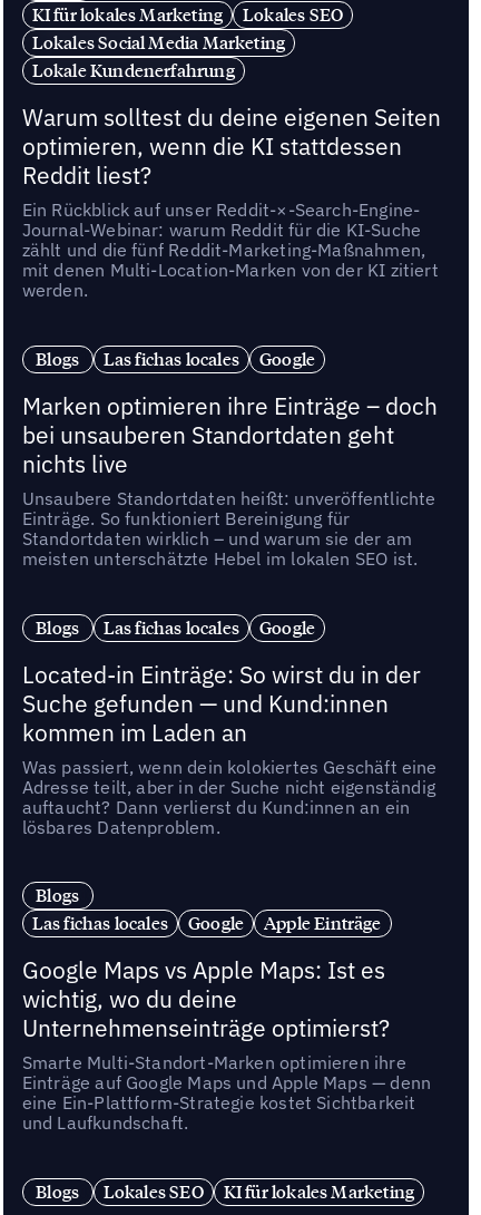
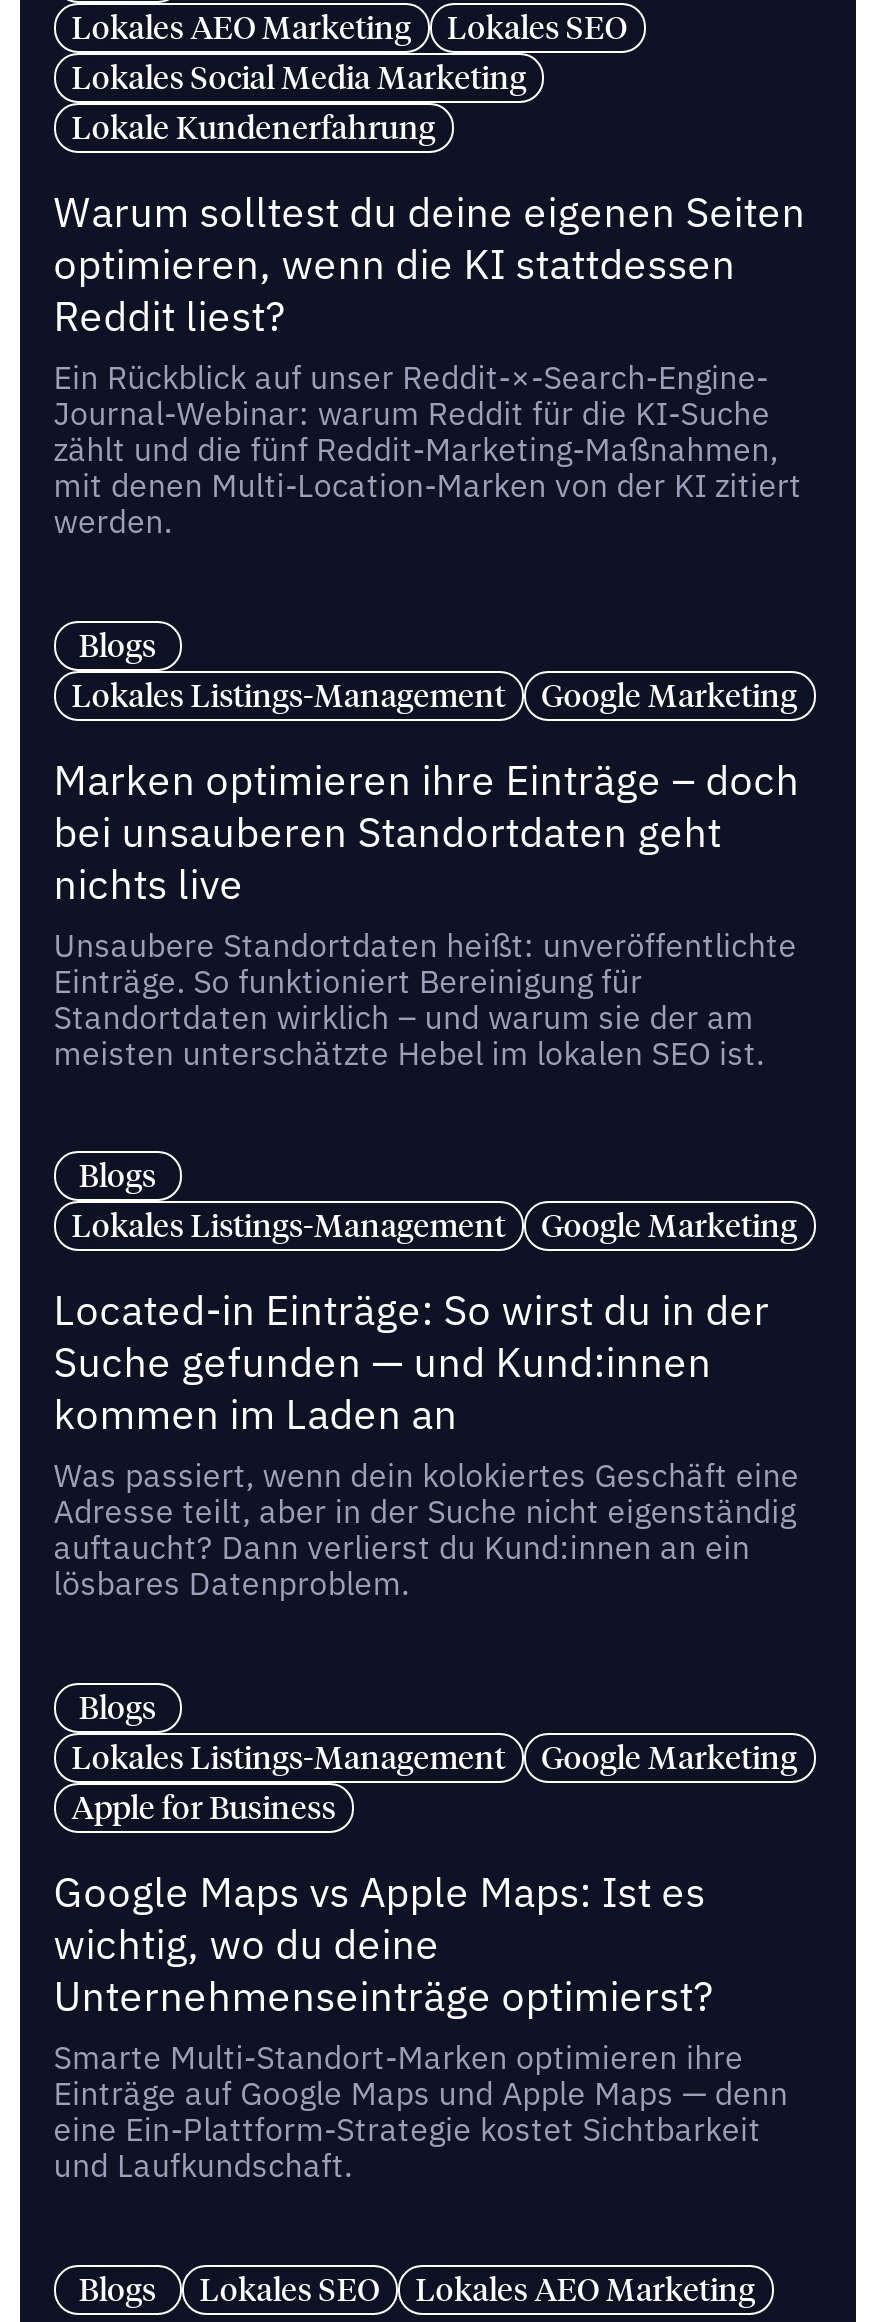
[32,4,223,26] KI für lokales Marketing -> [72,7,411,47] Lokales AEO Marketing
[103,348,315,370] Las fichas locales | Google -> [72,674,797,714] Lokales Listings-Management | Google Marketing
[103,616,315,638] Las fichas locales | Google -> [72,1206,797,1246] Lokales Listings-Management | Google Marketing
[32,912,381,935] Las fichas locales | Google | Apple Einträge -> [72,1737,797,1827] Lokales Listings-Management | Google Marketing | Apple for Business
[224,1181,414,1203] KI für lokales Marketing -> [416,2268,755,2308] Lokales AEO Marketing

